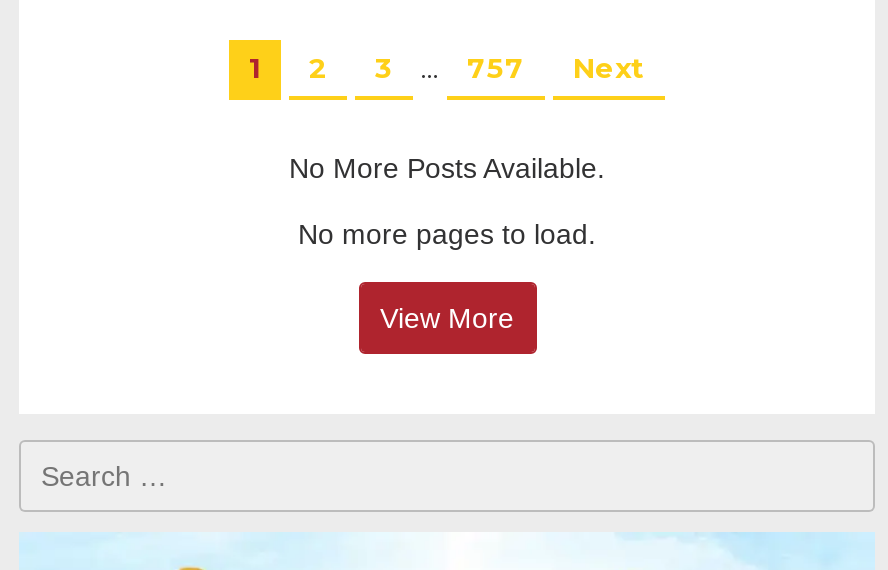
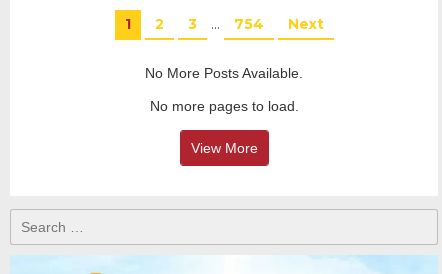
[467,51,525,87] 757 -> [233,15,263,33] 754

